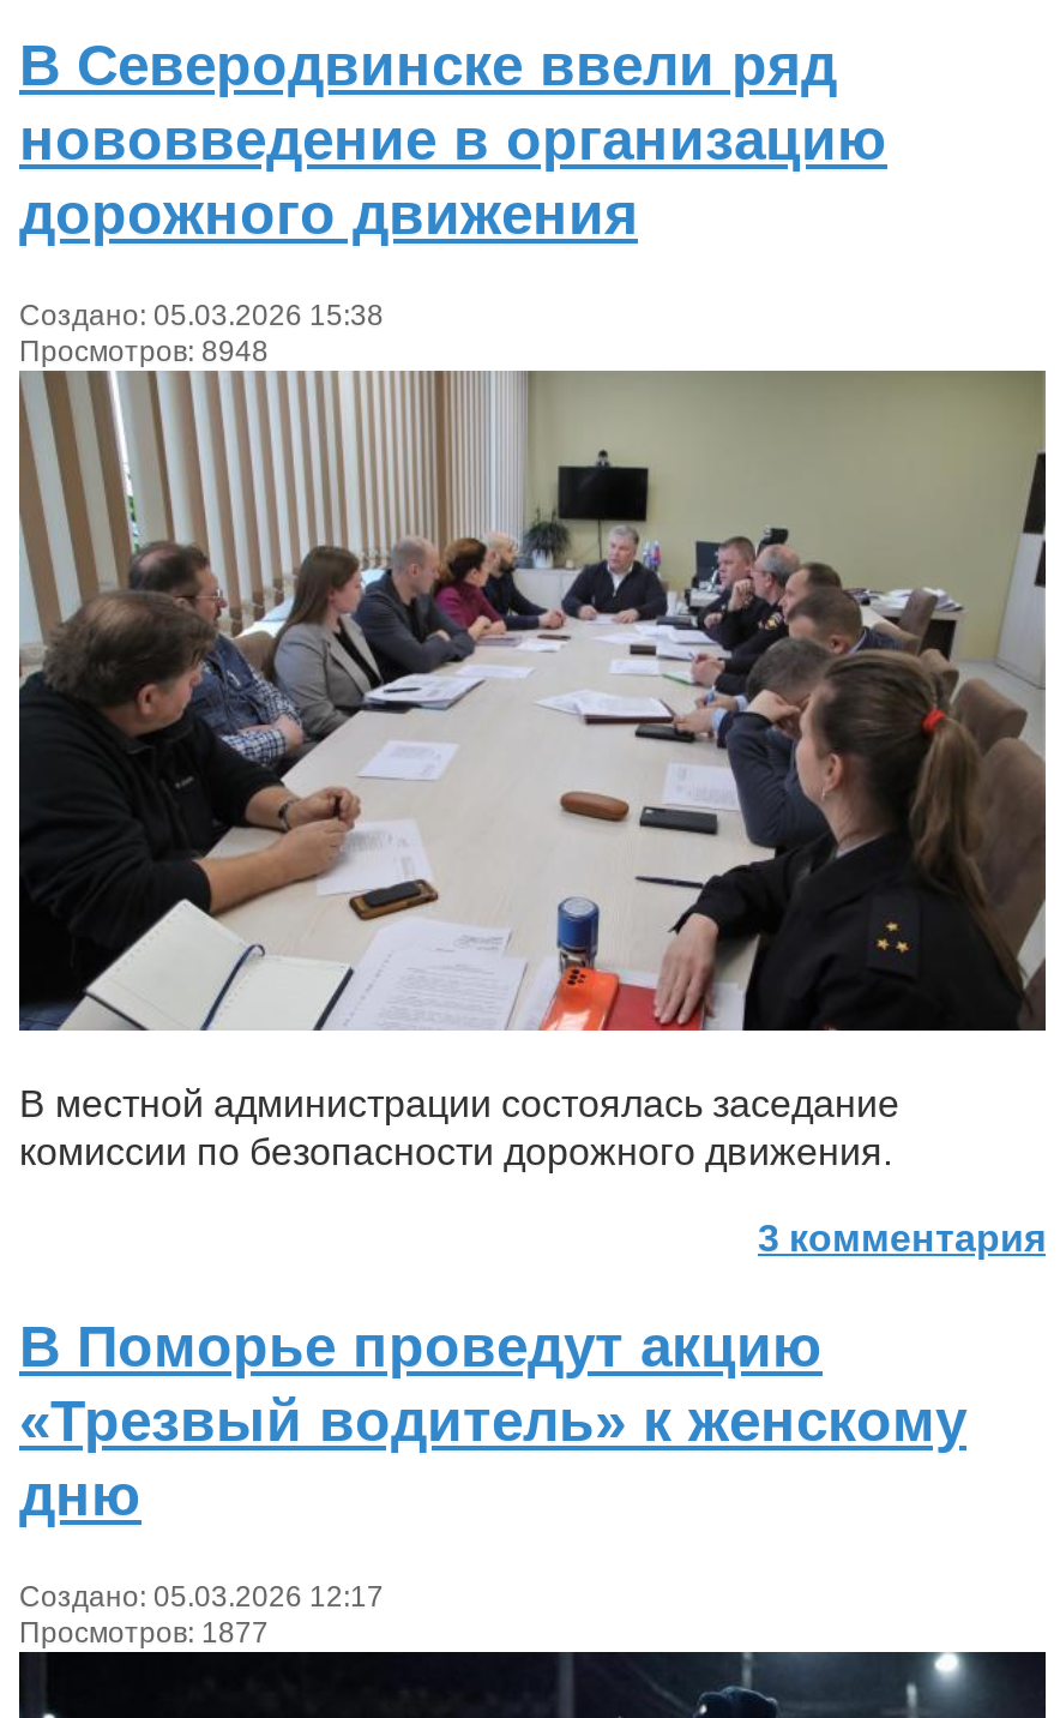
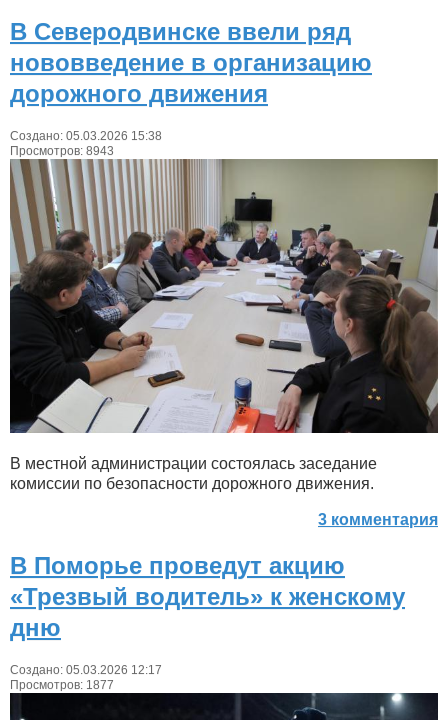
[19,336,269,369] Просмотров: 8948 -> [10,144,114,158] Просмотров: 8943

